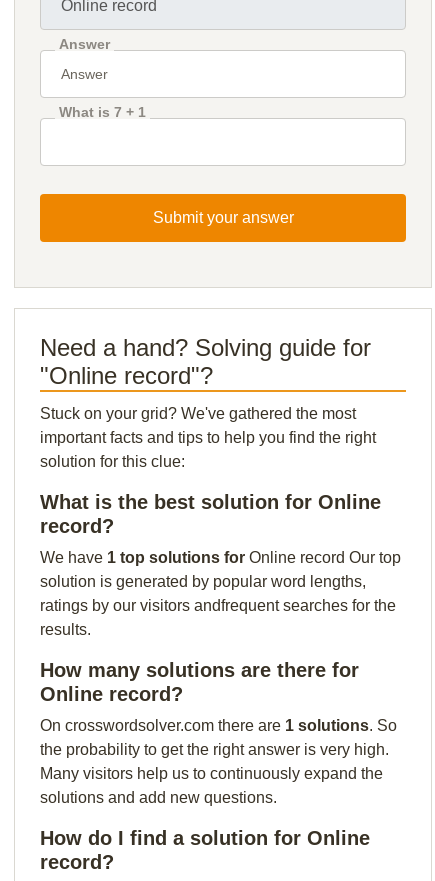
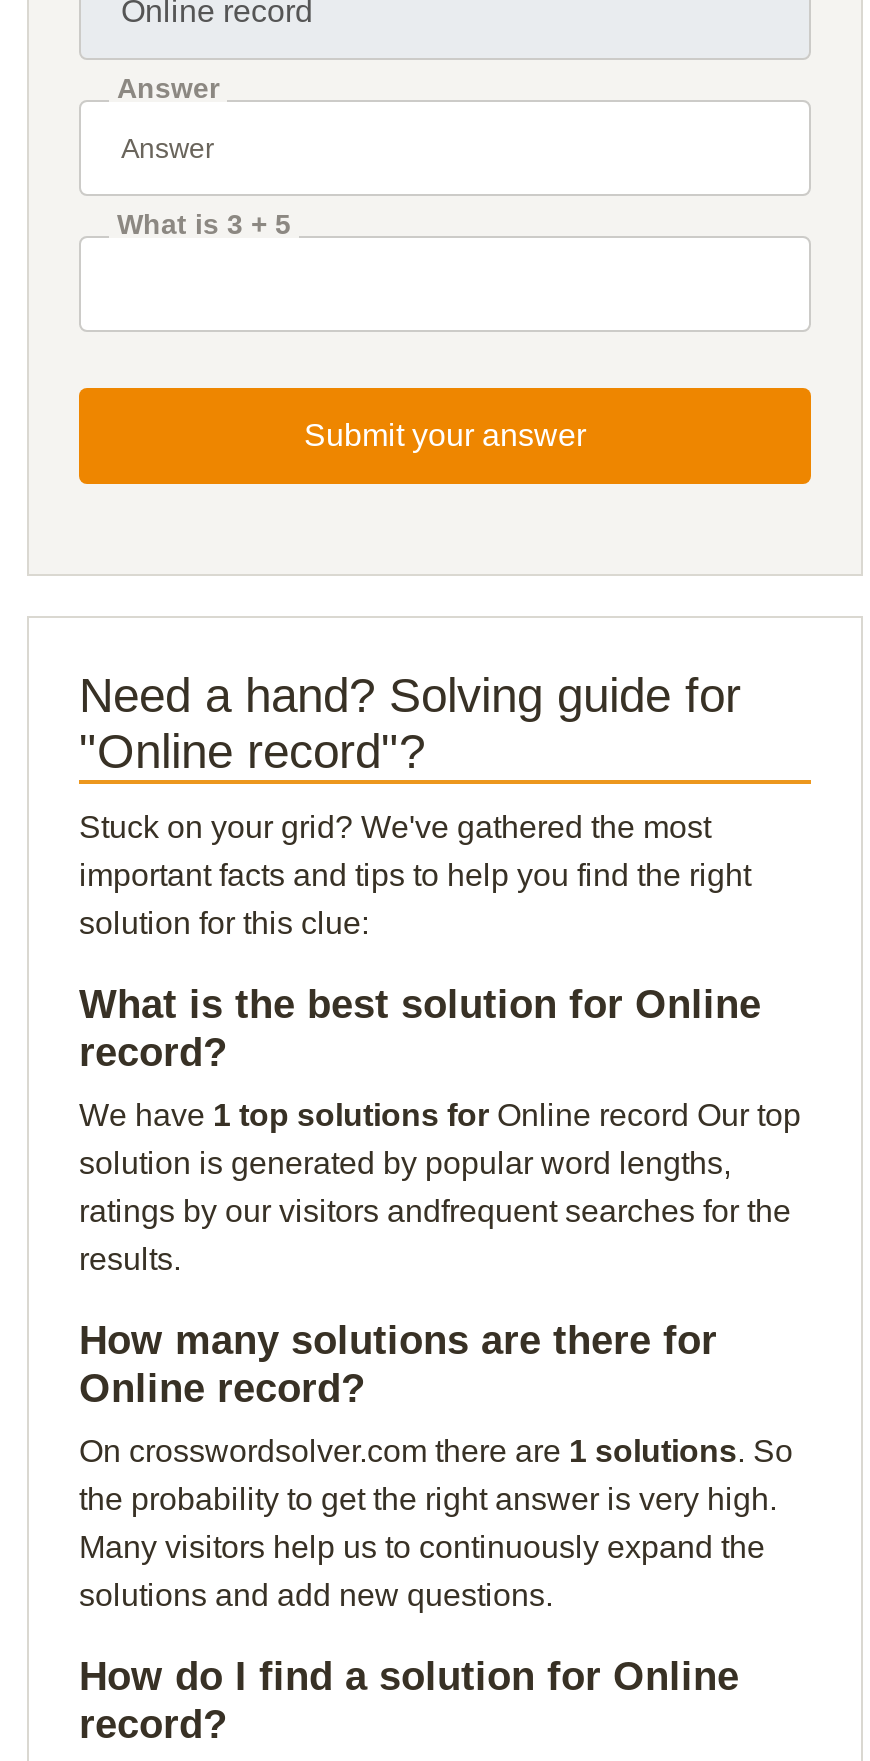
[59,104,146,120] What is 7 + 1 -> [117,207,291,239] What is 3 + 5

